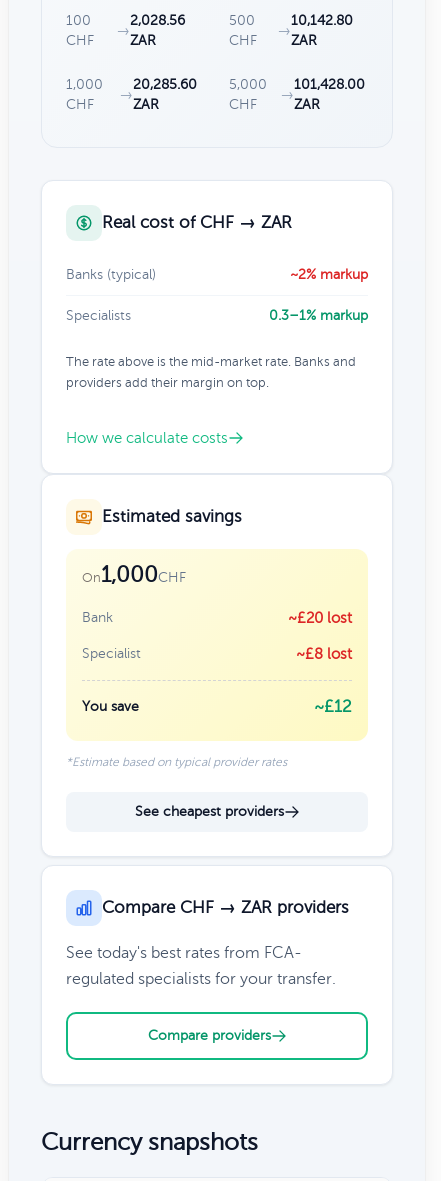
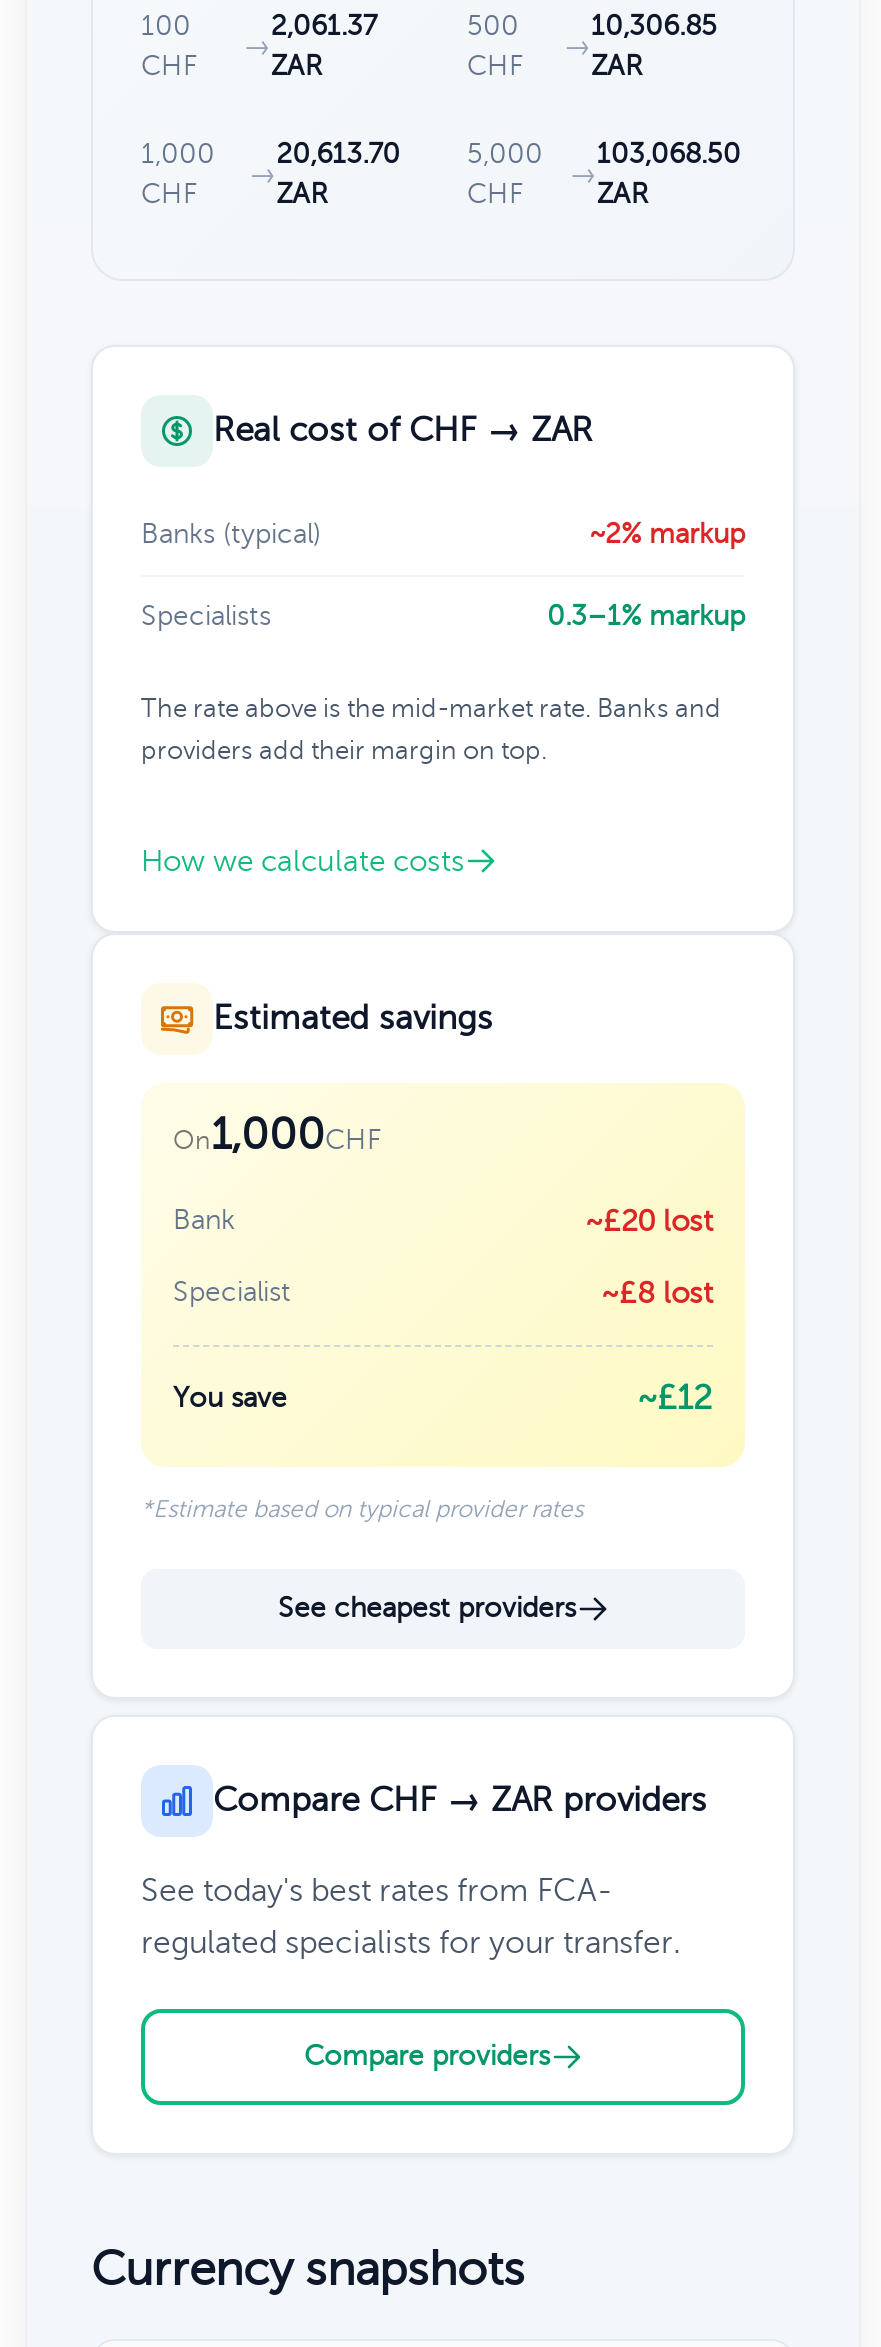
[130,13,185,28] 2,028.56 -> [271,10,377,40] 2,061.37
[291,13,353,28] 10,142.80 -> [591,10,717,40] 10,306.85
[133,77,197,92] 20,285.60 -> [276,138,400,168] 20,613.70
[229,77,365,92] 5,000 101,428.00 -> [467,138,741,168] 5,000 103,068.50

